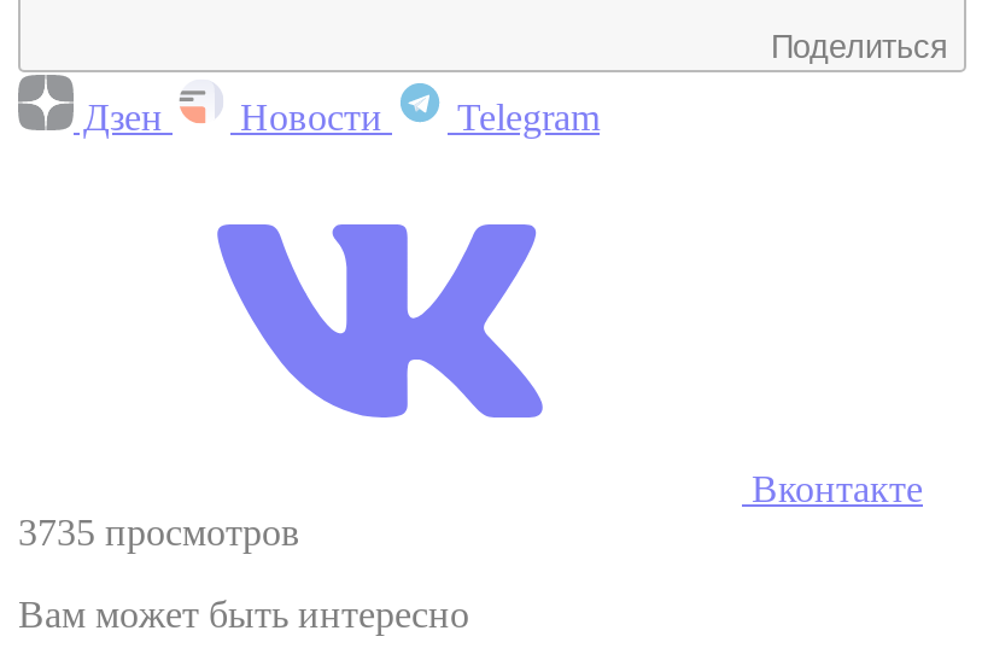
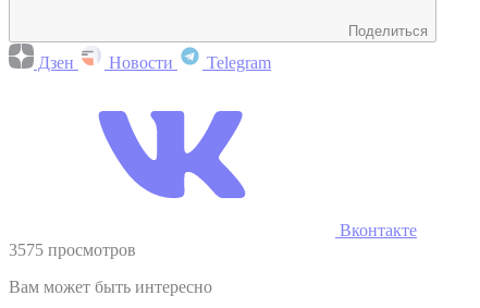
[18,511,300,552] 3735 просмотров -> [9,240,136,259] 3575 просмотров

